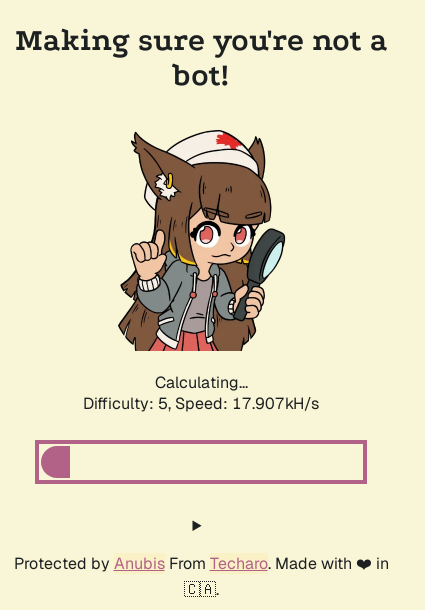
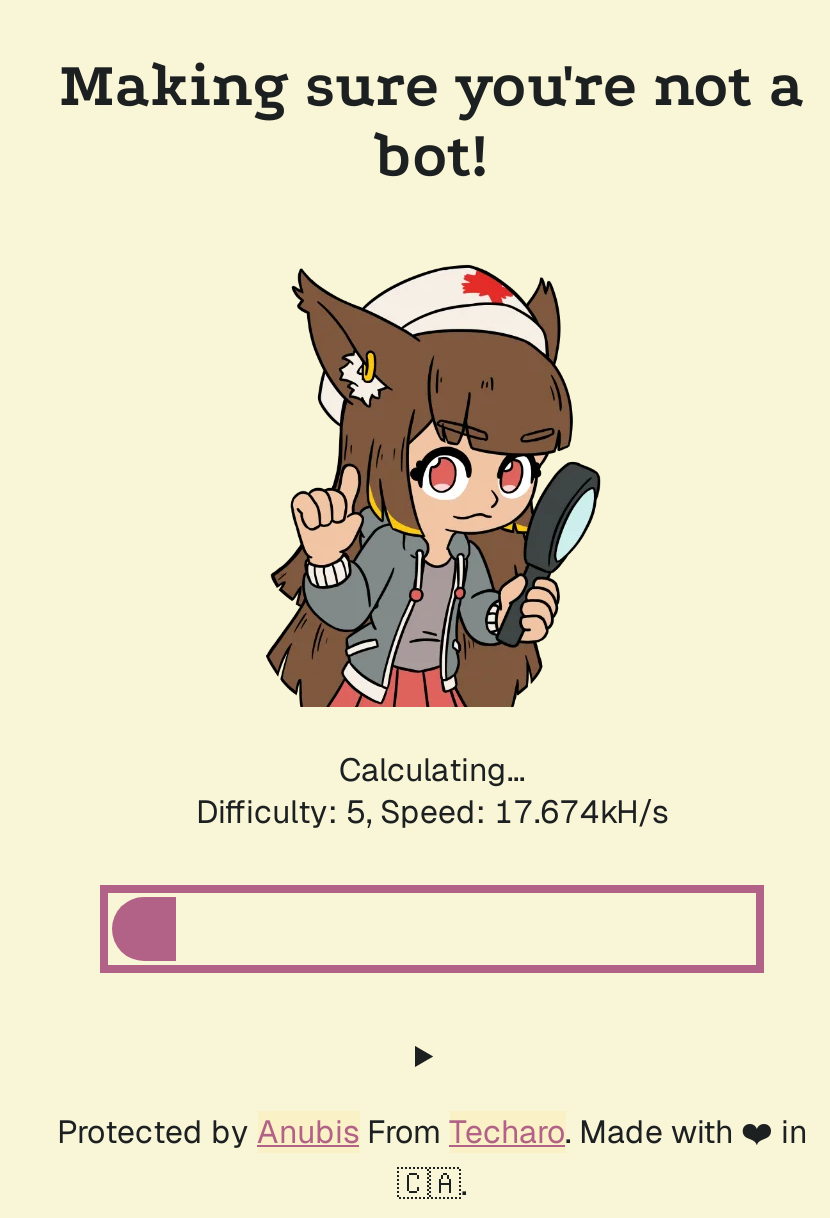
[83,393,319,414] Difficulty: 5, Speed: 17.907kH/s -> [196,791,668,833] Difficulty: 5, Speed: 17.674kH/s

